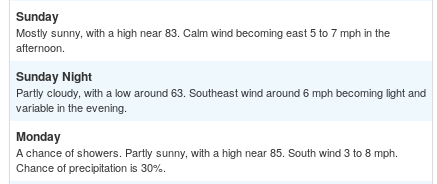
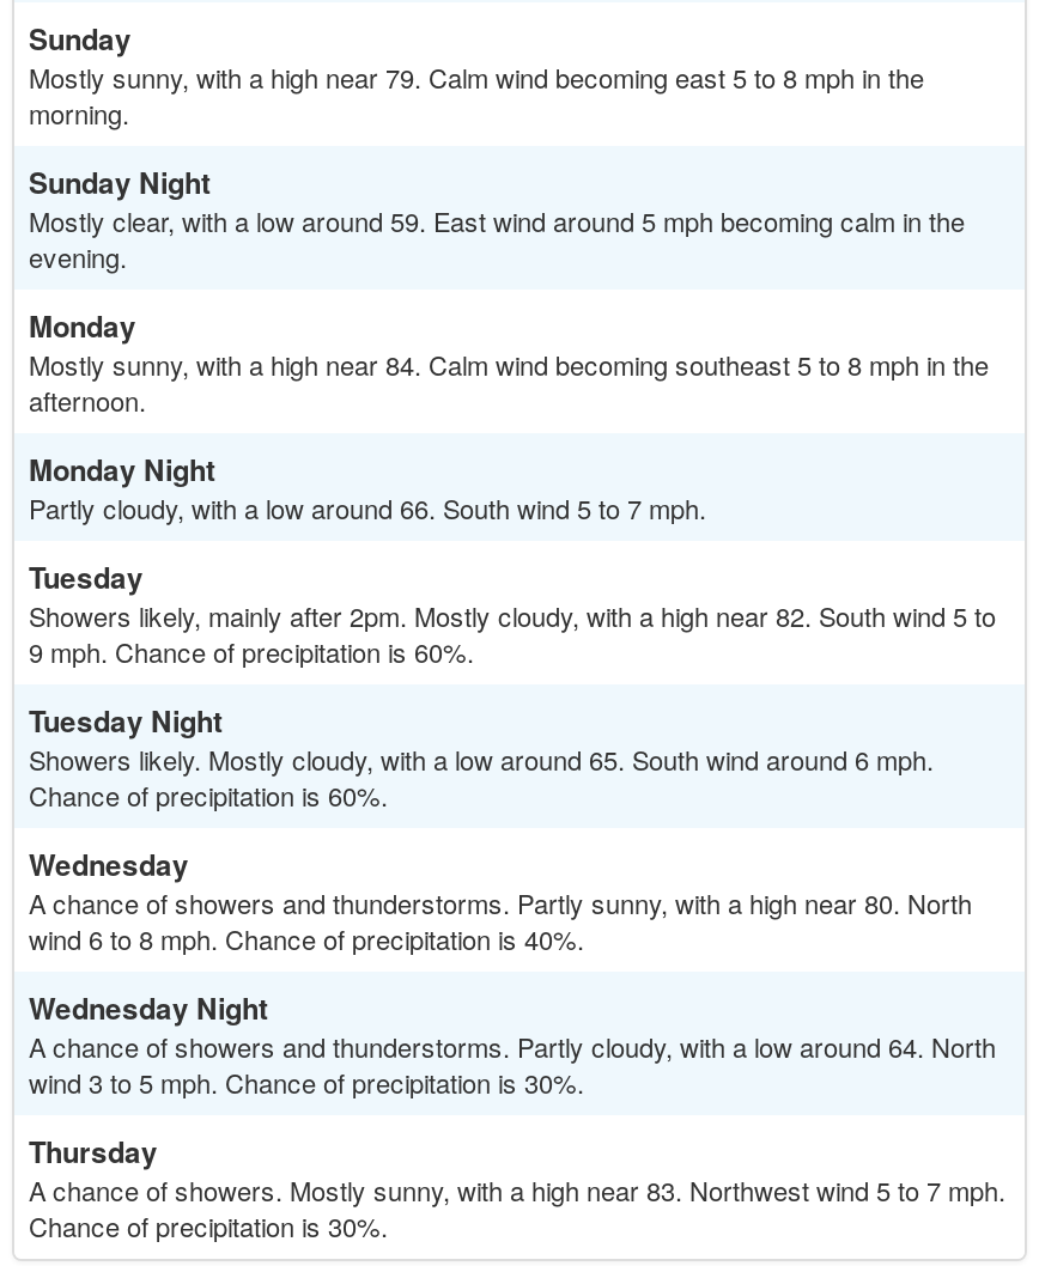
[16,24,390,40] Mostly sunny, with a high near 83. Calm wind becoming east 5 to 7 mph in the -> [29,58,989,384] Mostly sunny, with a high near 79. Calm wind becoming east 5 to 8 mph in the | morning. | Sunday Night | Mostly clear, with a low around 59. East wind around 5 mph becoming calm in the | evening. | Monday | Mostly sunny, with a high near 84. Calm wind becoming southeast 5 to 8 mph in the
[16,67,426,160] Sunday Night | Partly cloudy, with a low around 63. Southeast wind around 6 mph becoming light and | variable in the evening. | Monday | A chance of showers. Partly sunny, with a high near 85. South wind 3 to 8 mph. -> [29,448,1005,1210] Monday Night | Partly cloudy, with a low around 66. South wind 5 to 7 mph. | Tuesday | Showers likely, mainly after 2pm. Mostly cloudy, with a high near 82. South wind 5 to | 9 mph. Chance of precipitation is 60%. | Tuesday Night | Showers likely. Mostly cloudy, with a low around 65. South wind around 6 mph. | Chance of precipitation is 60%. | Wednesday | A chance of showers and thunderstorms. Partly sunny, with a high near 80. North | wind 6 to 8 mph. Chance of precipitation is 40%. | Wednesday Night | A chance of showers and thunderstorms. Partly cloudy, with a low around 64. North | wind 3 to 5 mph. Chance of precipitation is 30%. | Thursday | A chance of showers. Mostly sunny, with a high near 83. Northwest wind 5 to 7 mph.

